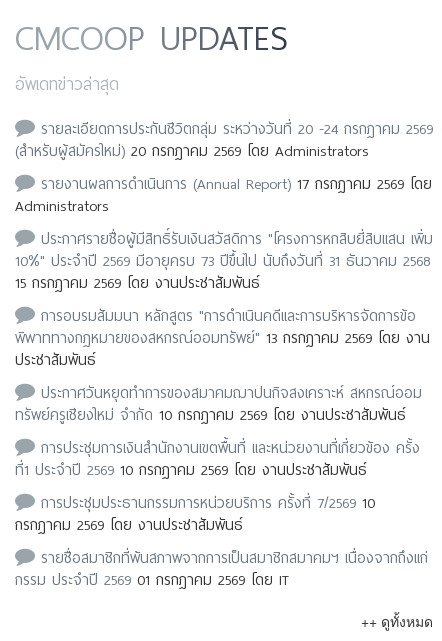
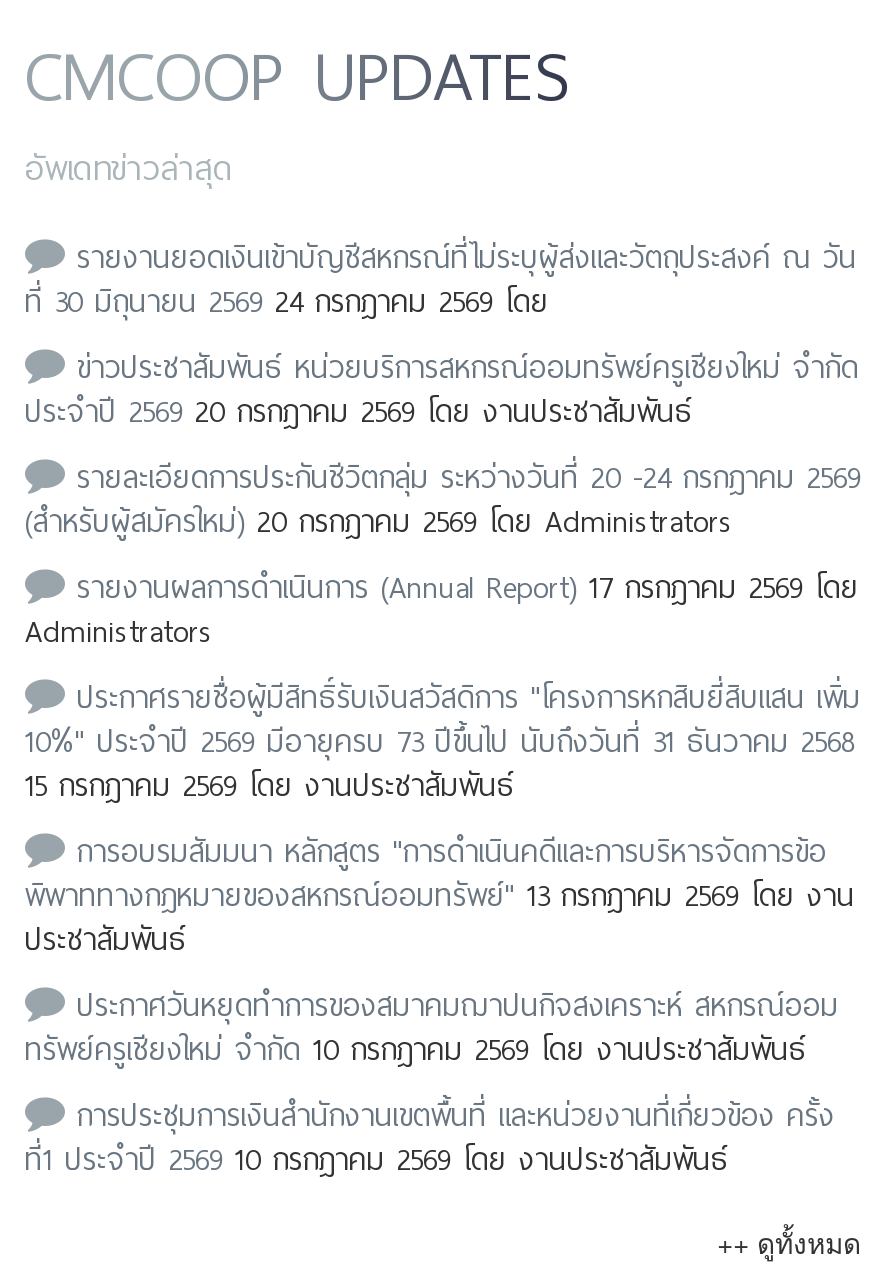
none -> [25,232,859,438] รายงานยอดเงินเข้าบัญชีสหกรณ์ที่ไม่ระบุผู้ส่งและวัตถุประสงค์ ณ วัน | ที่ 30 มิถุนายน 2569 24 กรกฎาคม 2569 โดย | ข่าวประชาสัมพันธ์ หน่วยบริการสหกรณ์ออมทรัพย์ครูเชียงใหม่ จำกัด | ประจำปี 2569 20 กรกฎาคม 2569 โดย งานประชาสัมพันธ์
moved [15,116,433,483] -> [25,452,861,1186]: รายละเอียดการประกันชีวิตกลุ่ม ระหว่างวันที่ 20 -24 กรกฎาคม 2569 | (สำหรับผู้สมัครใหม่) 20 กรกฎาคม 2569 โดย Administrators | รายงานผลการดำเนินการ (Annual Report) 17 กรกฎาคม 2569 โดย | ... | การประชุมการเงินสำนักงานเขตพื้นที่ และหน่วยงานที่เกี่ยวข้อง ครั้ง | ที่1 ประจำปี 2569 10 กรกฎาคม 2569 โดย งานประชาสัมพันธ์
[15,490,428,593] การประชุมประธานกรรมการหน่วยบริการ ครั้งที่ 7/2569 10 | กรกฎาคม 2569 โดย งานประชาสัมพันธ์ | รายชื่อสมาชิกที่พ้นสภาพจากการเป็นสมาชิกสมาคมฯ เนื่องจากถึงแก่ | กรรม ประจําปี 2569 01 กรกฎาคม 2569 โดย IT -> none

